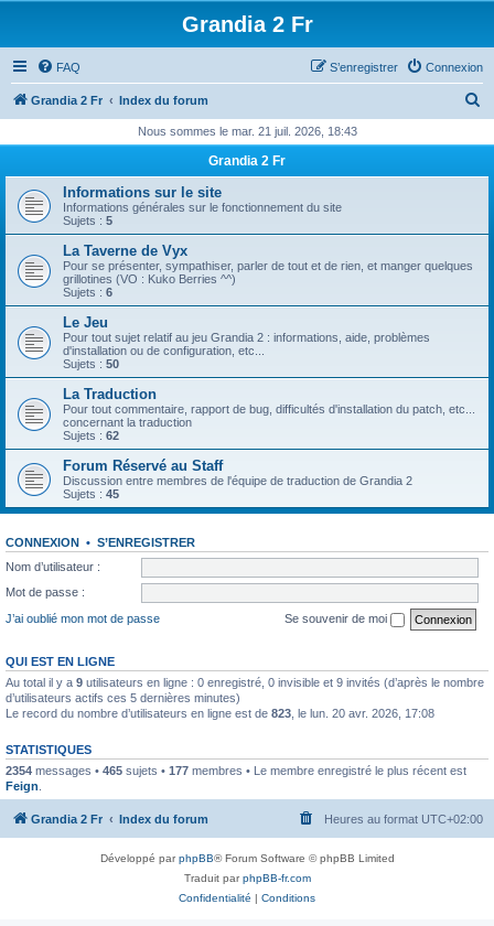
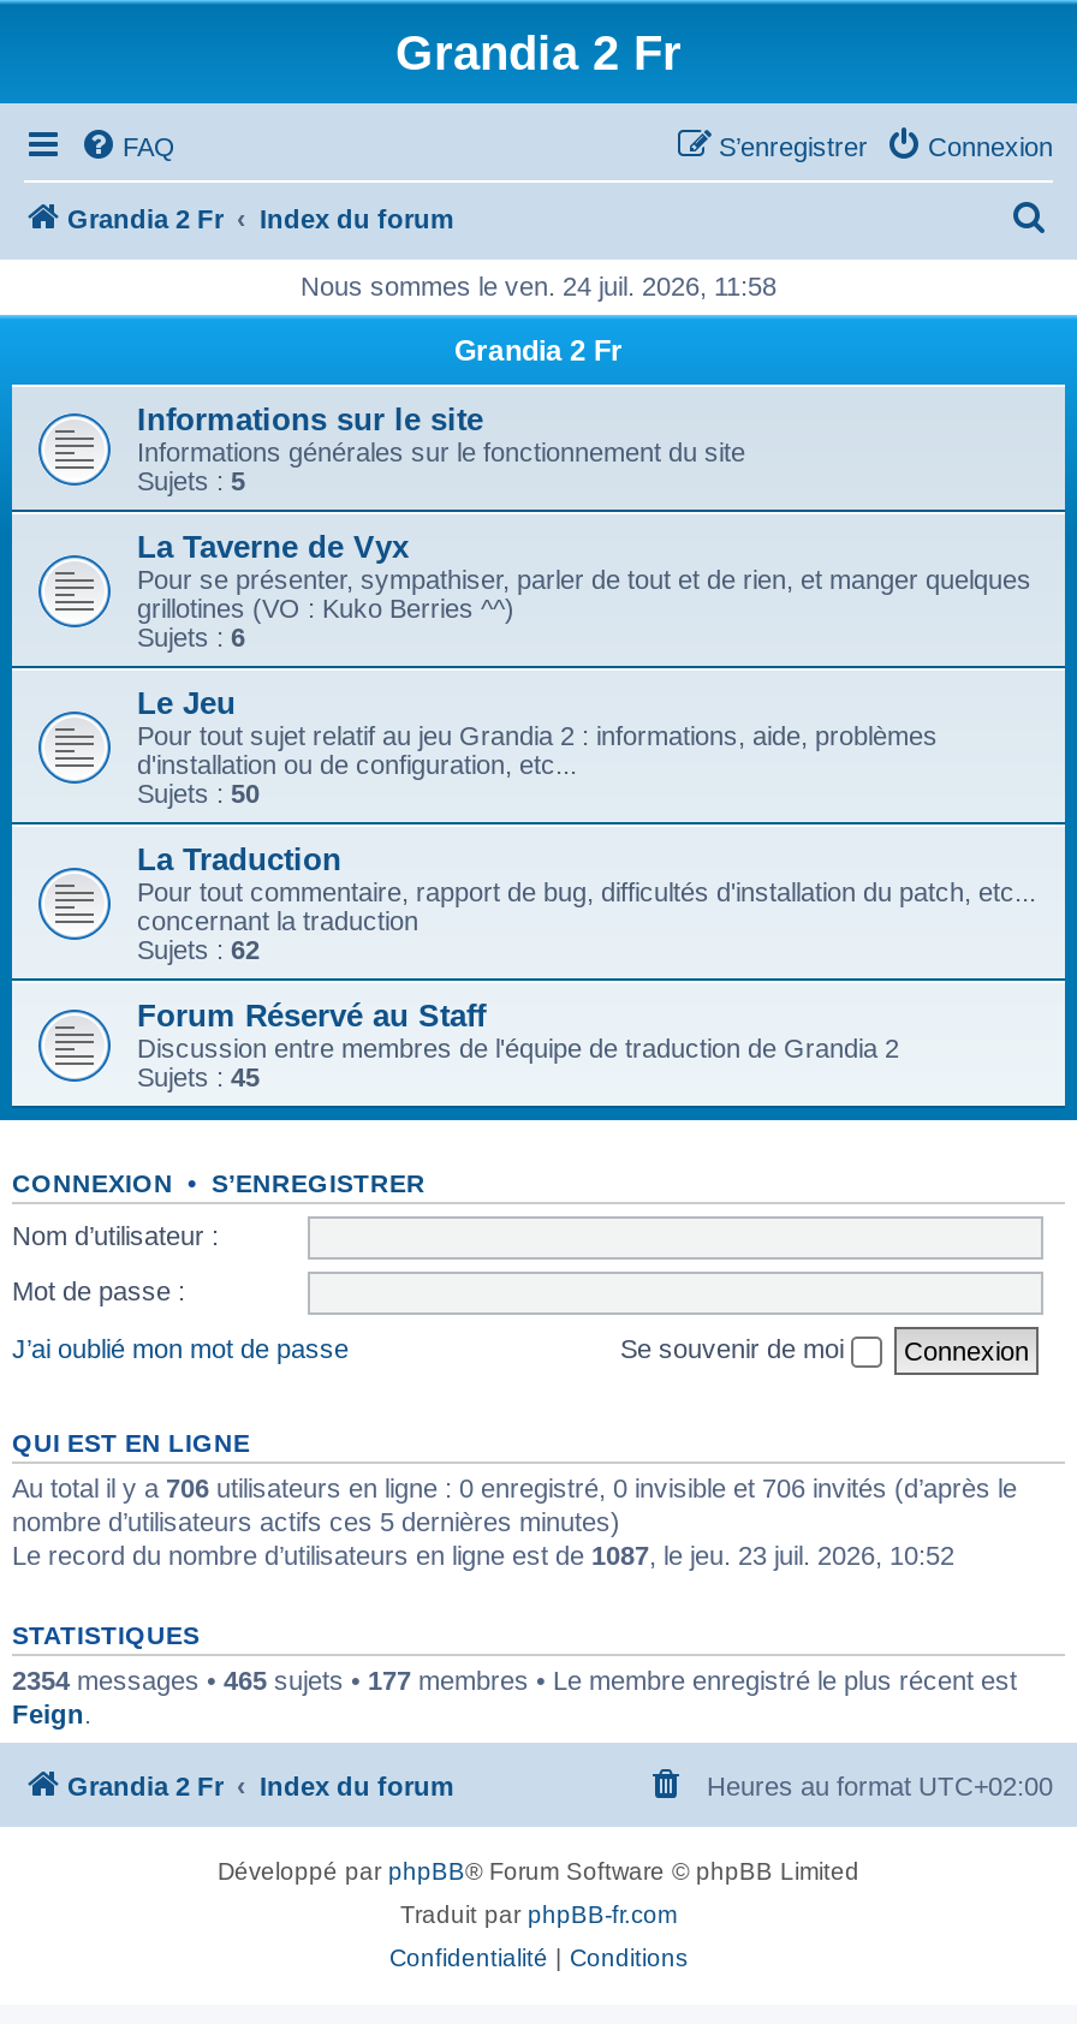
[137,125,357,138] Nous sommes le mar. 21 juil. 2026, 18:43 -> [301,272,776,300] Nous sommes le ven. 24 juil. 2026, 11:58
[6,675,484,719] Au total il y a 9 utilisateurs en ligne : 0 enregistré, 0 invisible et 9 invités (d’après le nombre | d’utilisateurs actifs ces 5 dernières minutes) | Le record du nombre d’utilisateurs en ligne est de 823, le lun. 20 avr. 2026, 17:08 -> [12,1472,1017,1568] Au total il y a 706 utilisateurs en ligne : 0 enregistré, 0 invisible et 706 invités (d’après le | nombre d’utilisateurs actifs ces 5 dernières minutes) | Le record du nombre d’utilisateurs en ligne est de 1087, le jeu. 23 juil. 2026, 10:52

